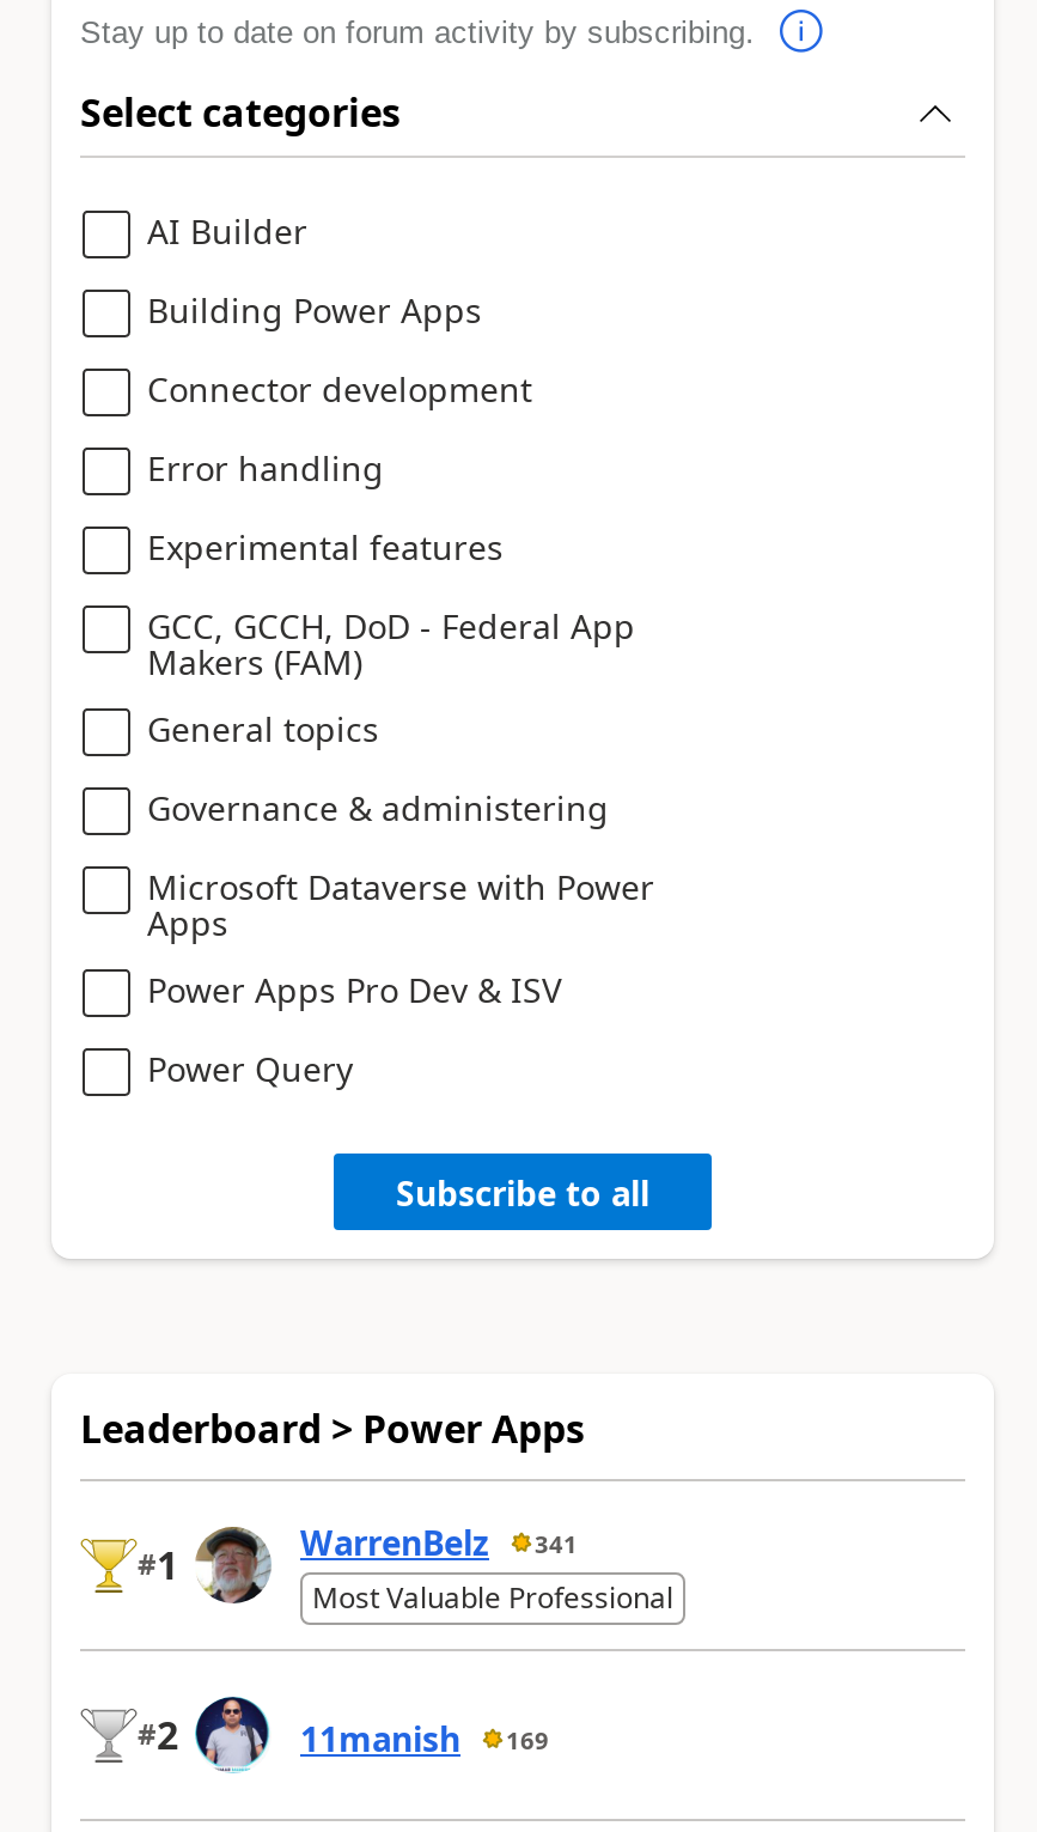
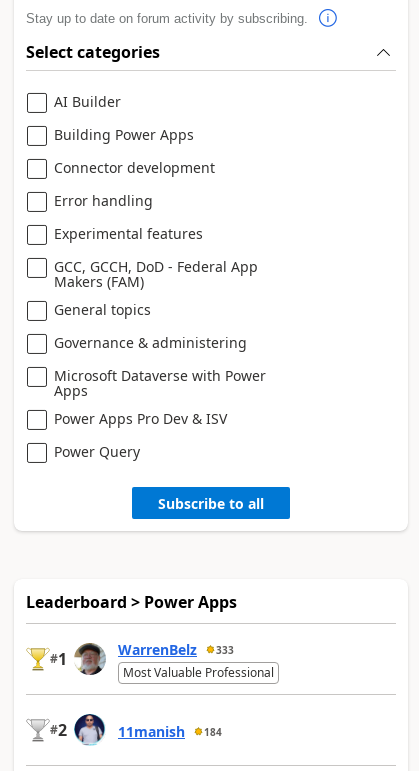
[300,1521,578,1566] WarrenBelz 341 -> [118,640,234,659] WarrenBelz 333
[300,1717,549,1763] 11manish 169 -> [118,722,222,741] 11manish 184

